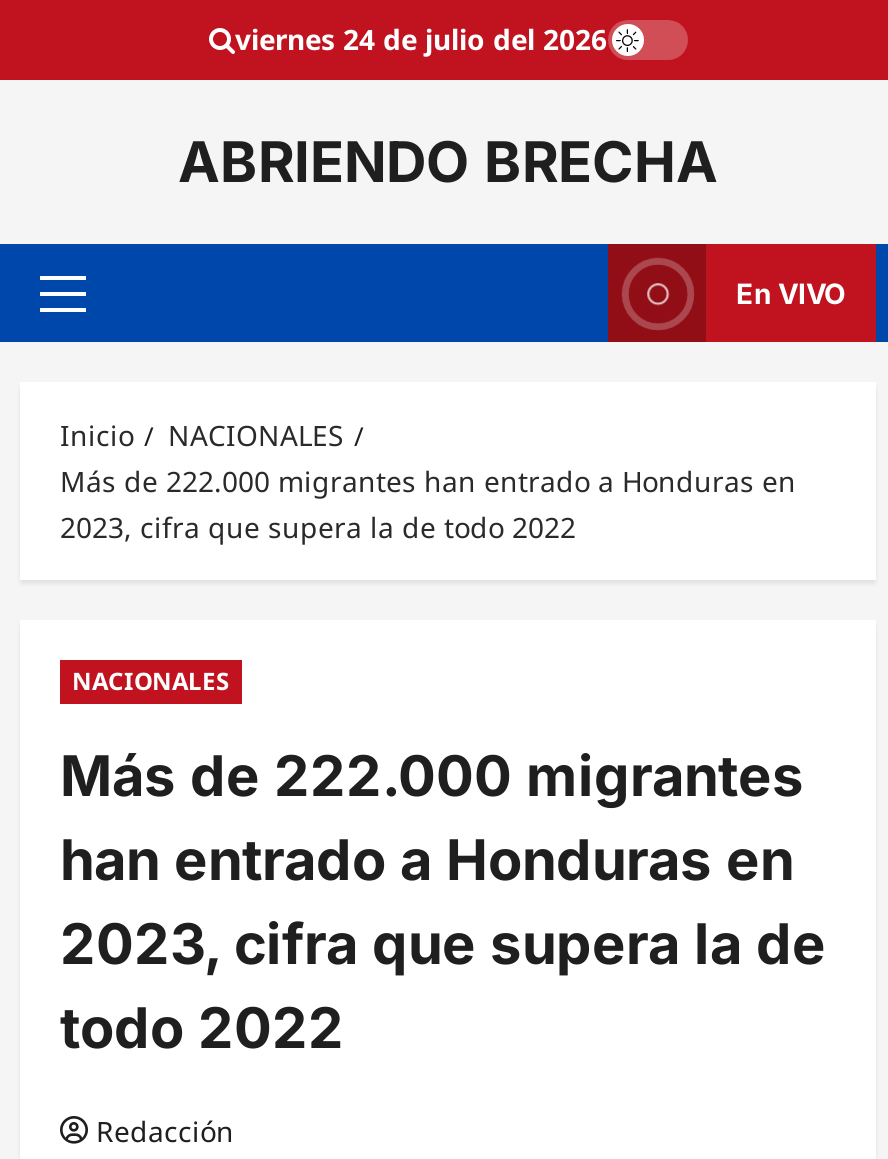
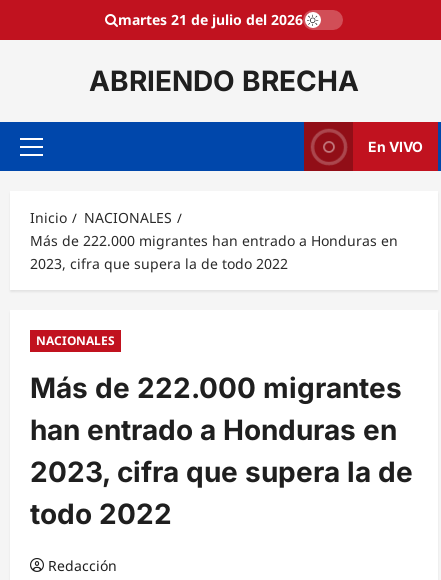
[235,20,607,58] viernes 24 de julio del 2026 -> [118,10,303,29] martes 21 de julio del 2026

